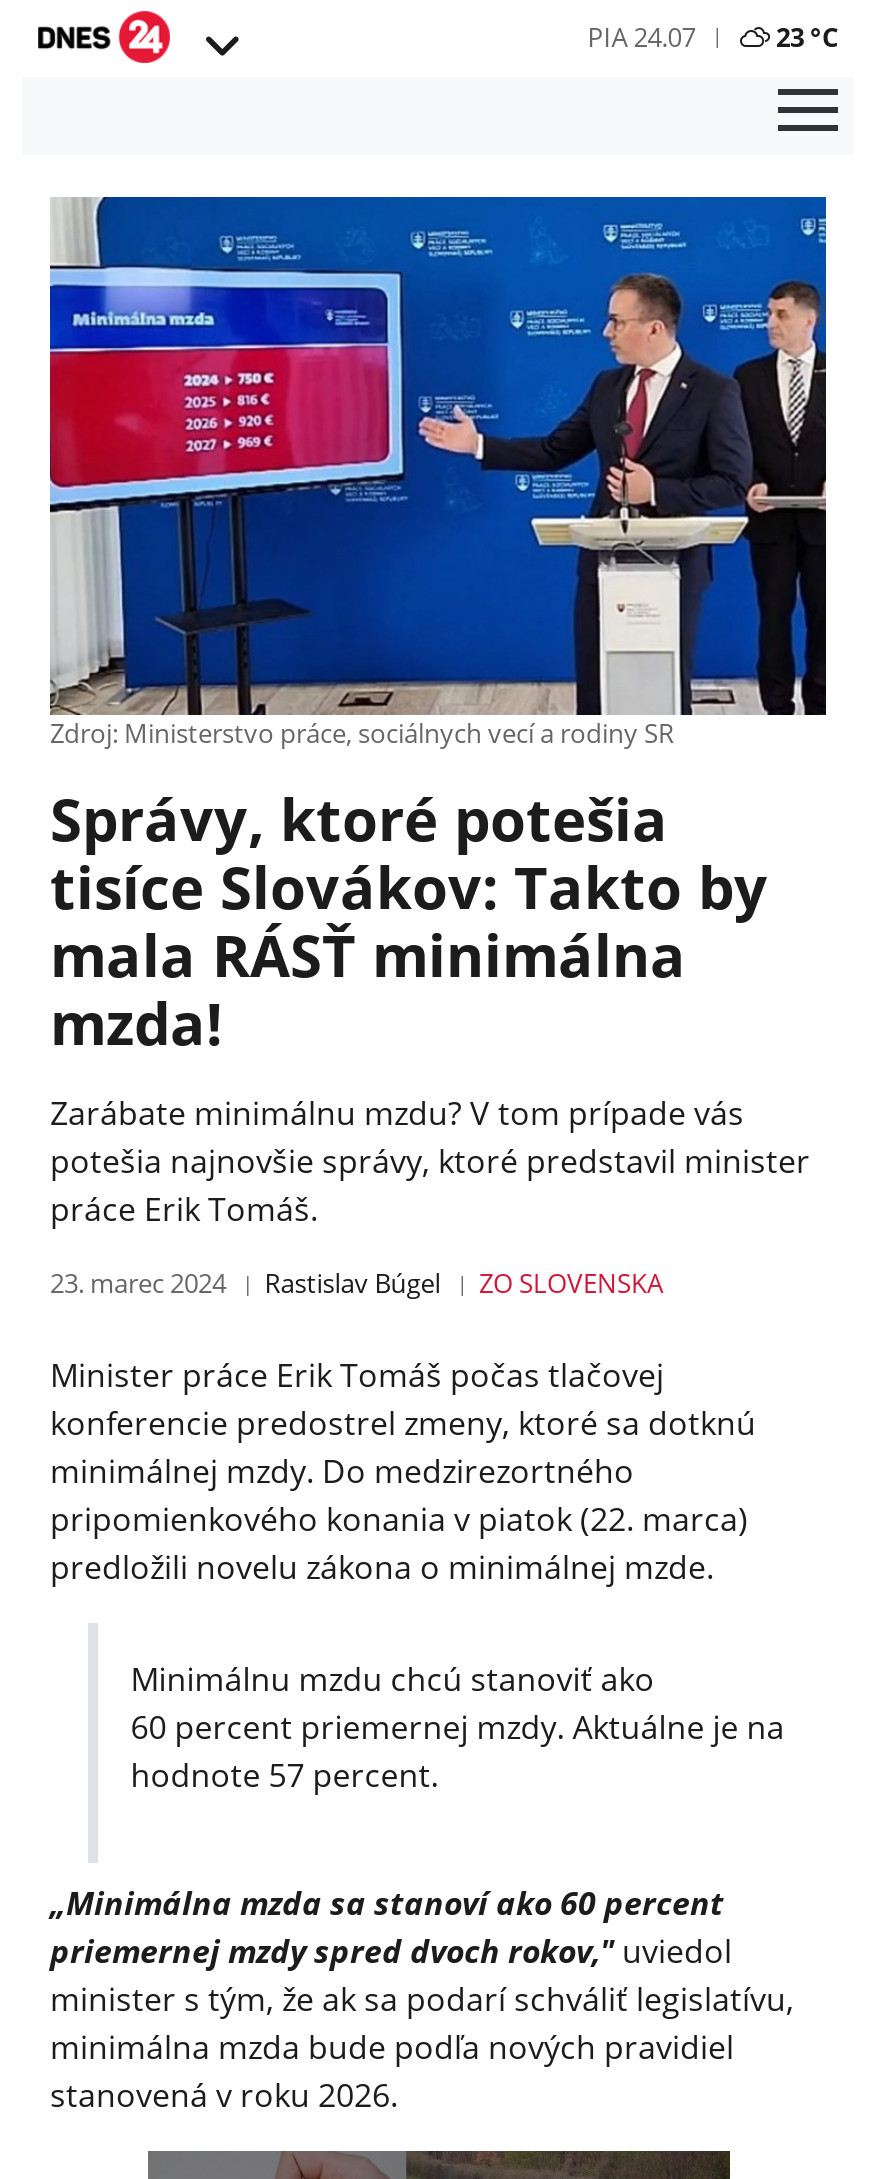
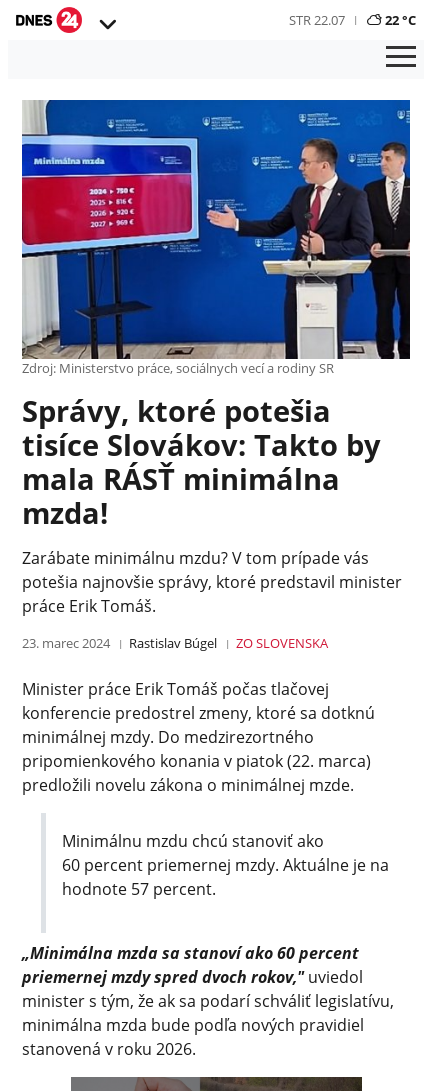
[588,18,838,54] PIA 24.07 | 23 °C -> [289,10,416,28] STR 22.07 | 22 °C

